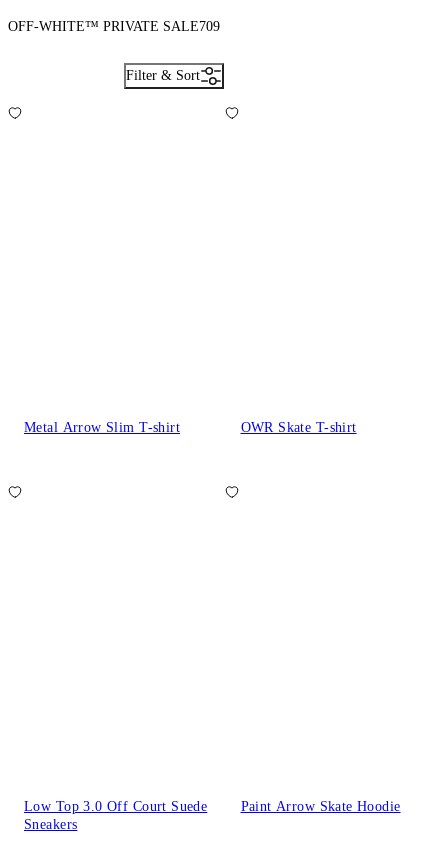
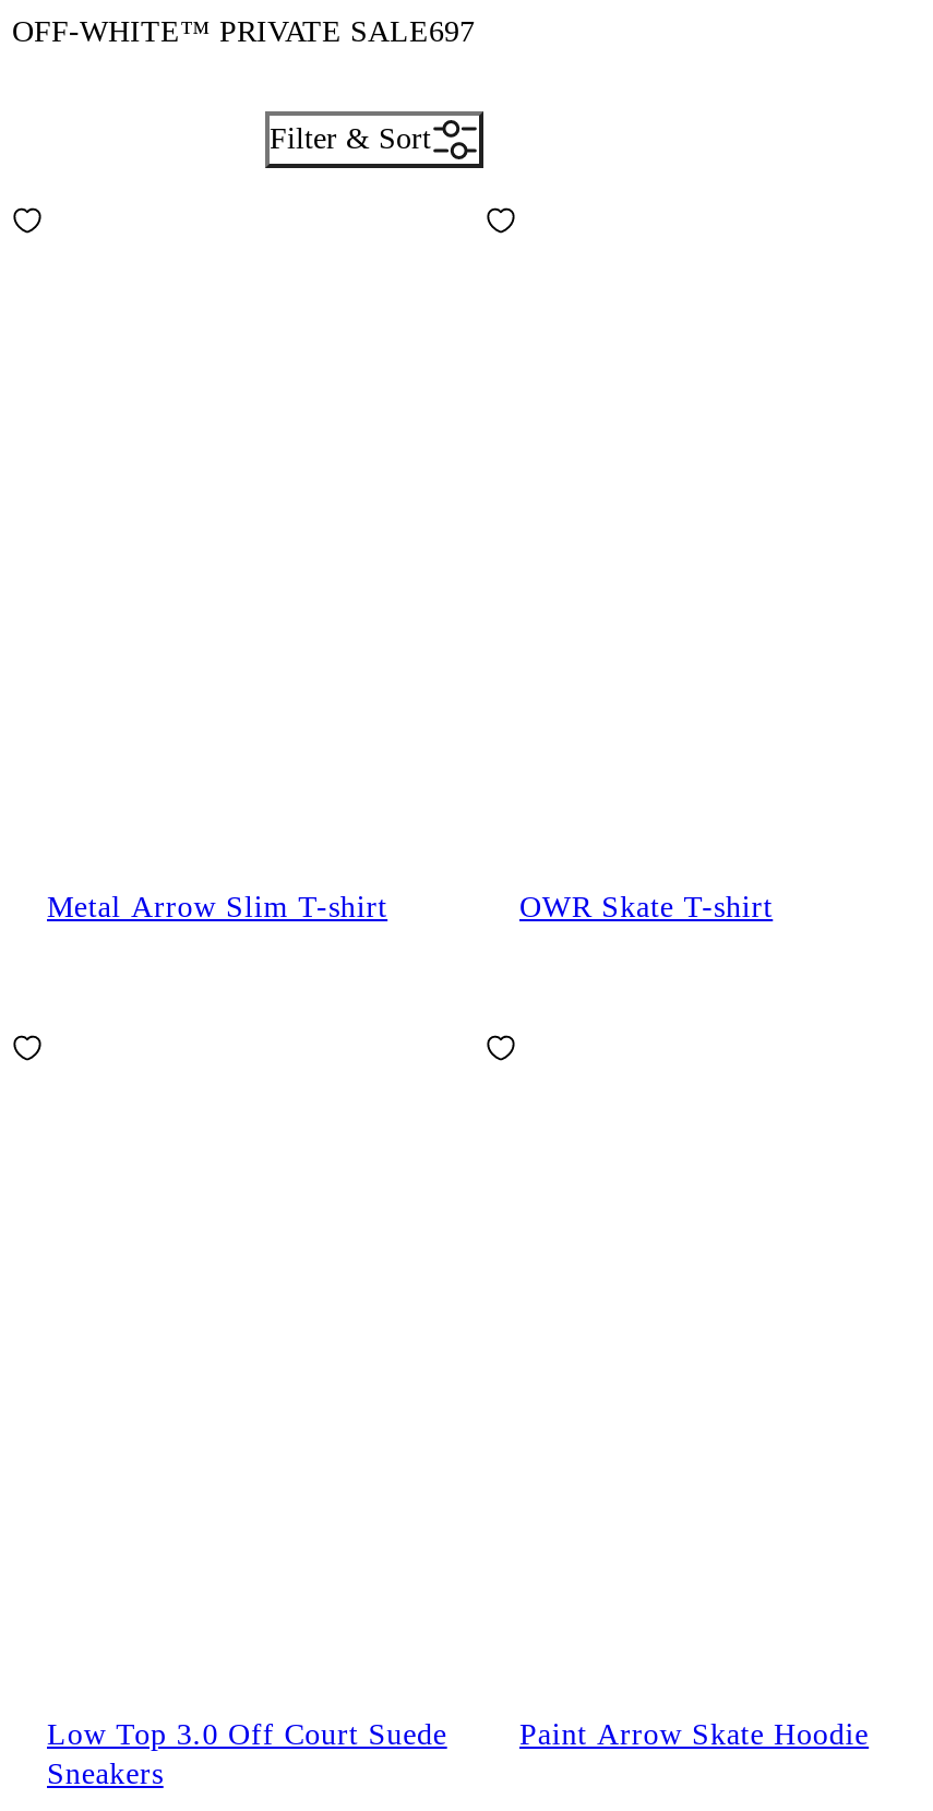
[8,19,220,34] OFF-WHITE™ PRIVATE SALE709 -> [12,16,475,49] OFF-WHITE™ PRIVATE SALE697

